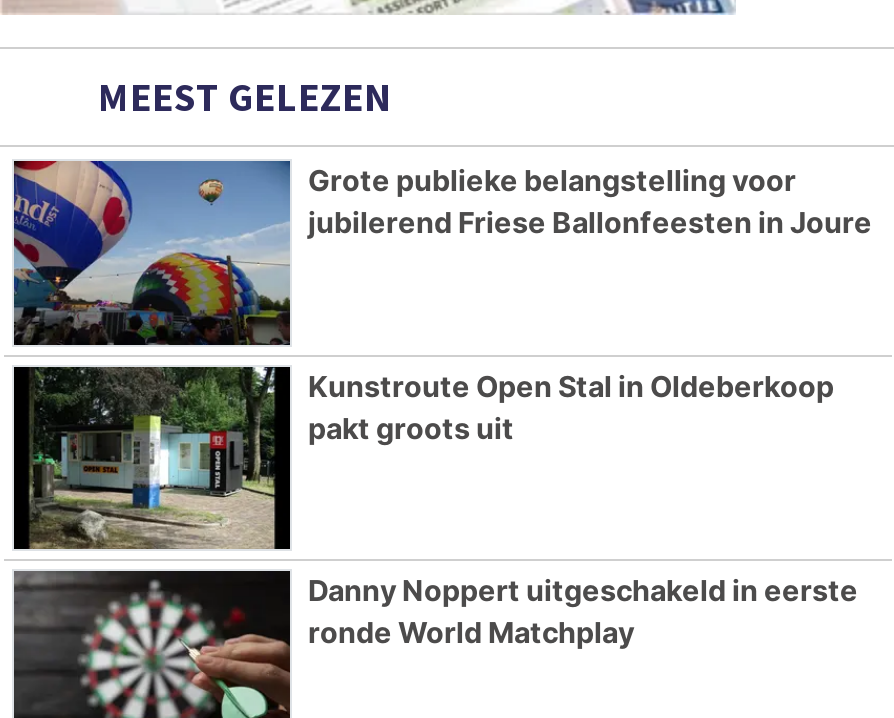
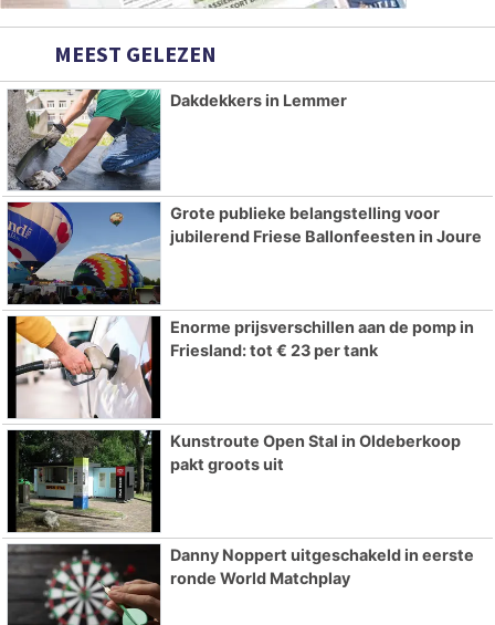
none -> [7,88,347,190] [image] | Dakdekkers in Lemmer
none -> [10,315,474,419] [image] | Enorme prijsverschillen aan de pomp in | Friesland: tot € 23 per tank

